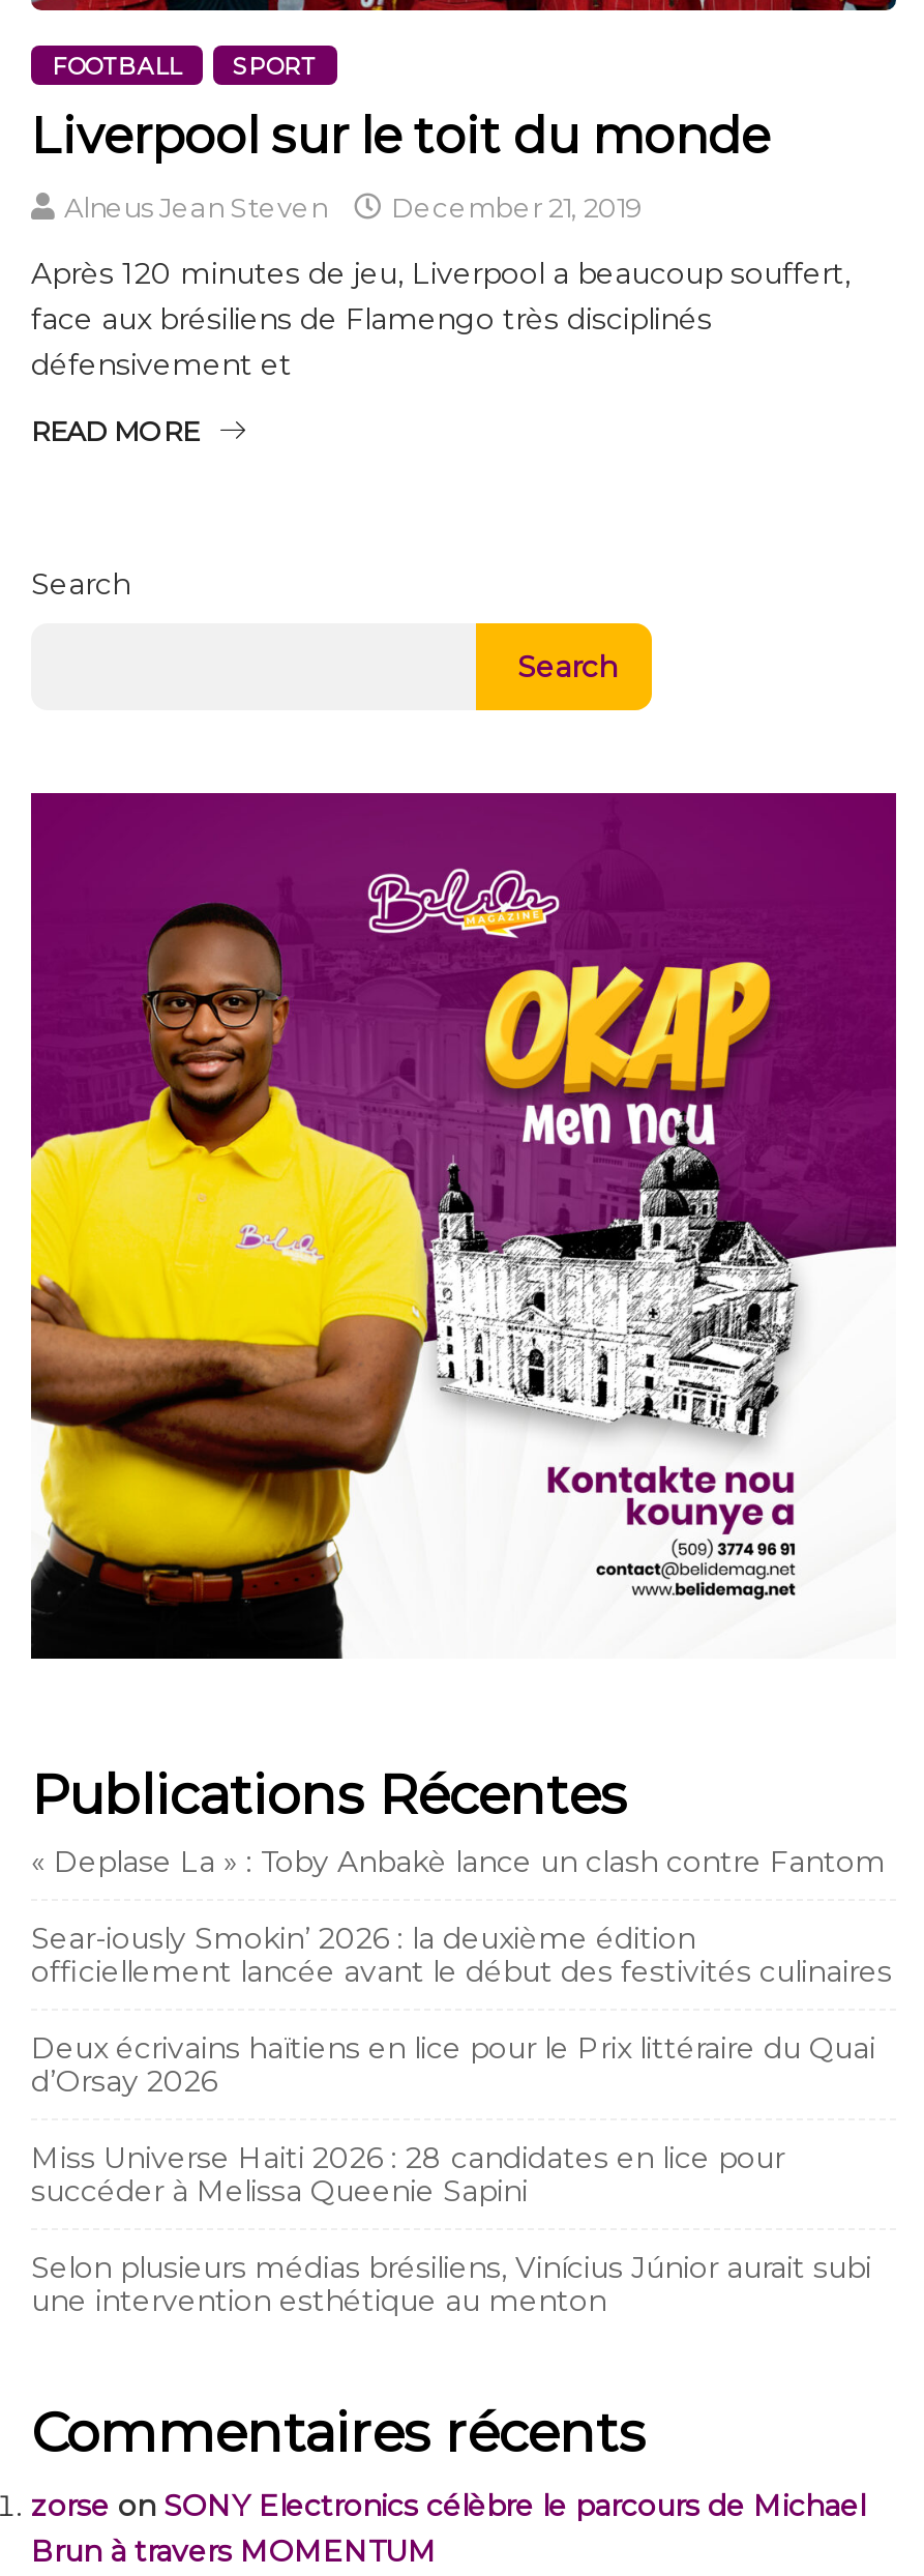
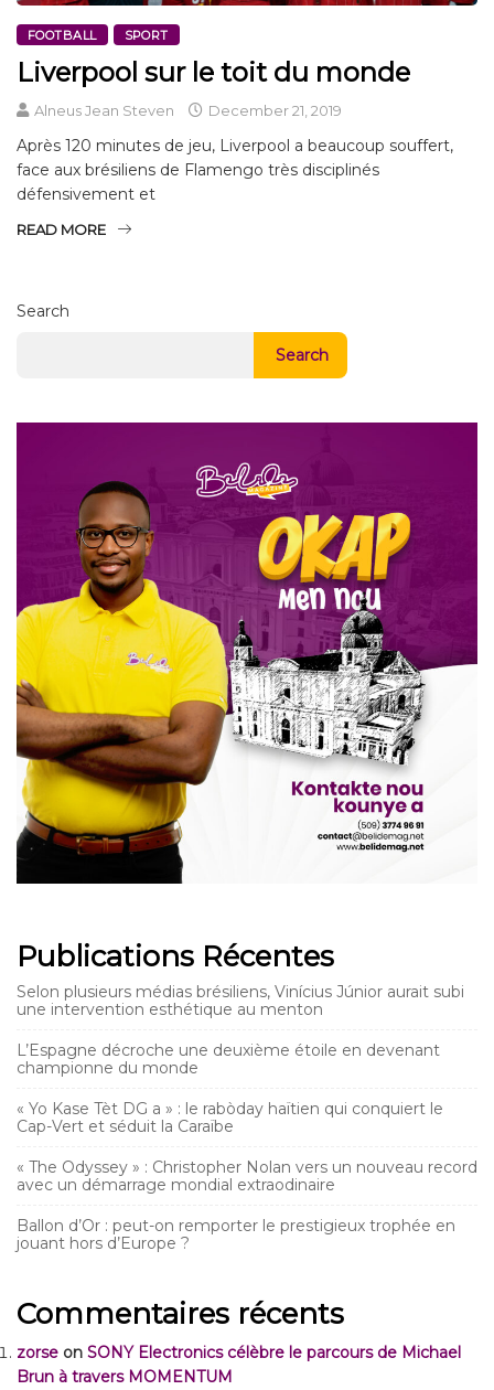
[31,1844,892,2210] « Deplase La » : Toby Anbakè lance un clash contre Fantom | Sear-iously Smokin’ 2026 : la deuxième édition | officiellement lancée avant le début des festivités culinaires | Deux écrivains haïtiens en lice pour le Prix littéraire du Quai | d’Orsay 2026 | Miss Universe Haiti 2026 : 28 candidates en lice pour | succéder à Melissa Queenie Sapini -> none
moved [31,2250,871,2320] -> [17,982,464,1020]: Selon plusieurs médias brésiliens, Vinícius Júnior aurait subi | une intervention esthétique au menton
none -> [17,1041,477,1254] L’Espagne décroche une deuxième étoile en devenant | championne du monde | « Yo Kase Tèt DG a » : le rabòday haïtien qui conquiert le | Cap-Vert et séduit la Caraïbe | « The Odyssey » : Christopher Nolan vers un nouveau record | avec un démarrage mondial extraodinaire | Ballon d’Or : peut-on remporter le prestigieux trophée en | jouant hors d’Europe ?

